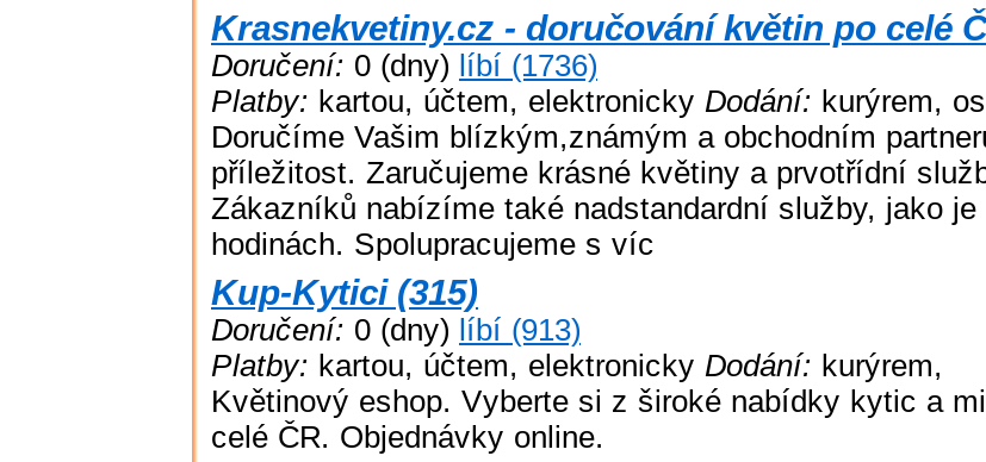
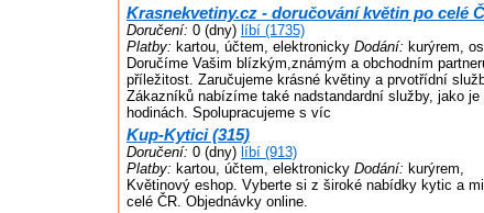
[211,48,597,83] Doručení: 0 (dny) líbí (1736) -> [127,22,305,38] Doručení: 0 (dny) líbí (1735)

